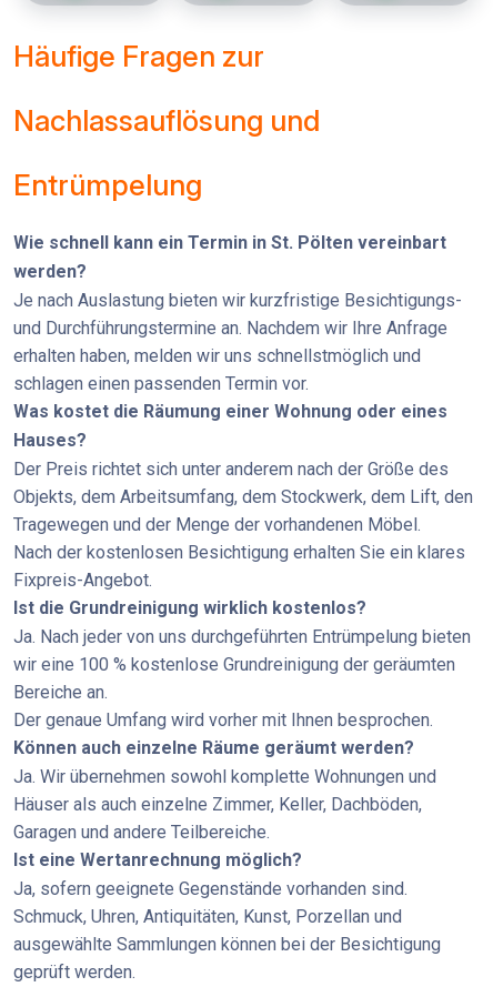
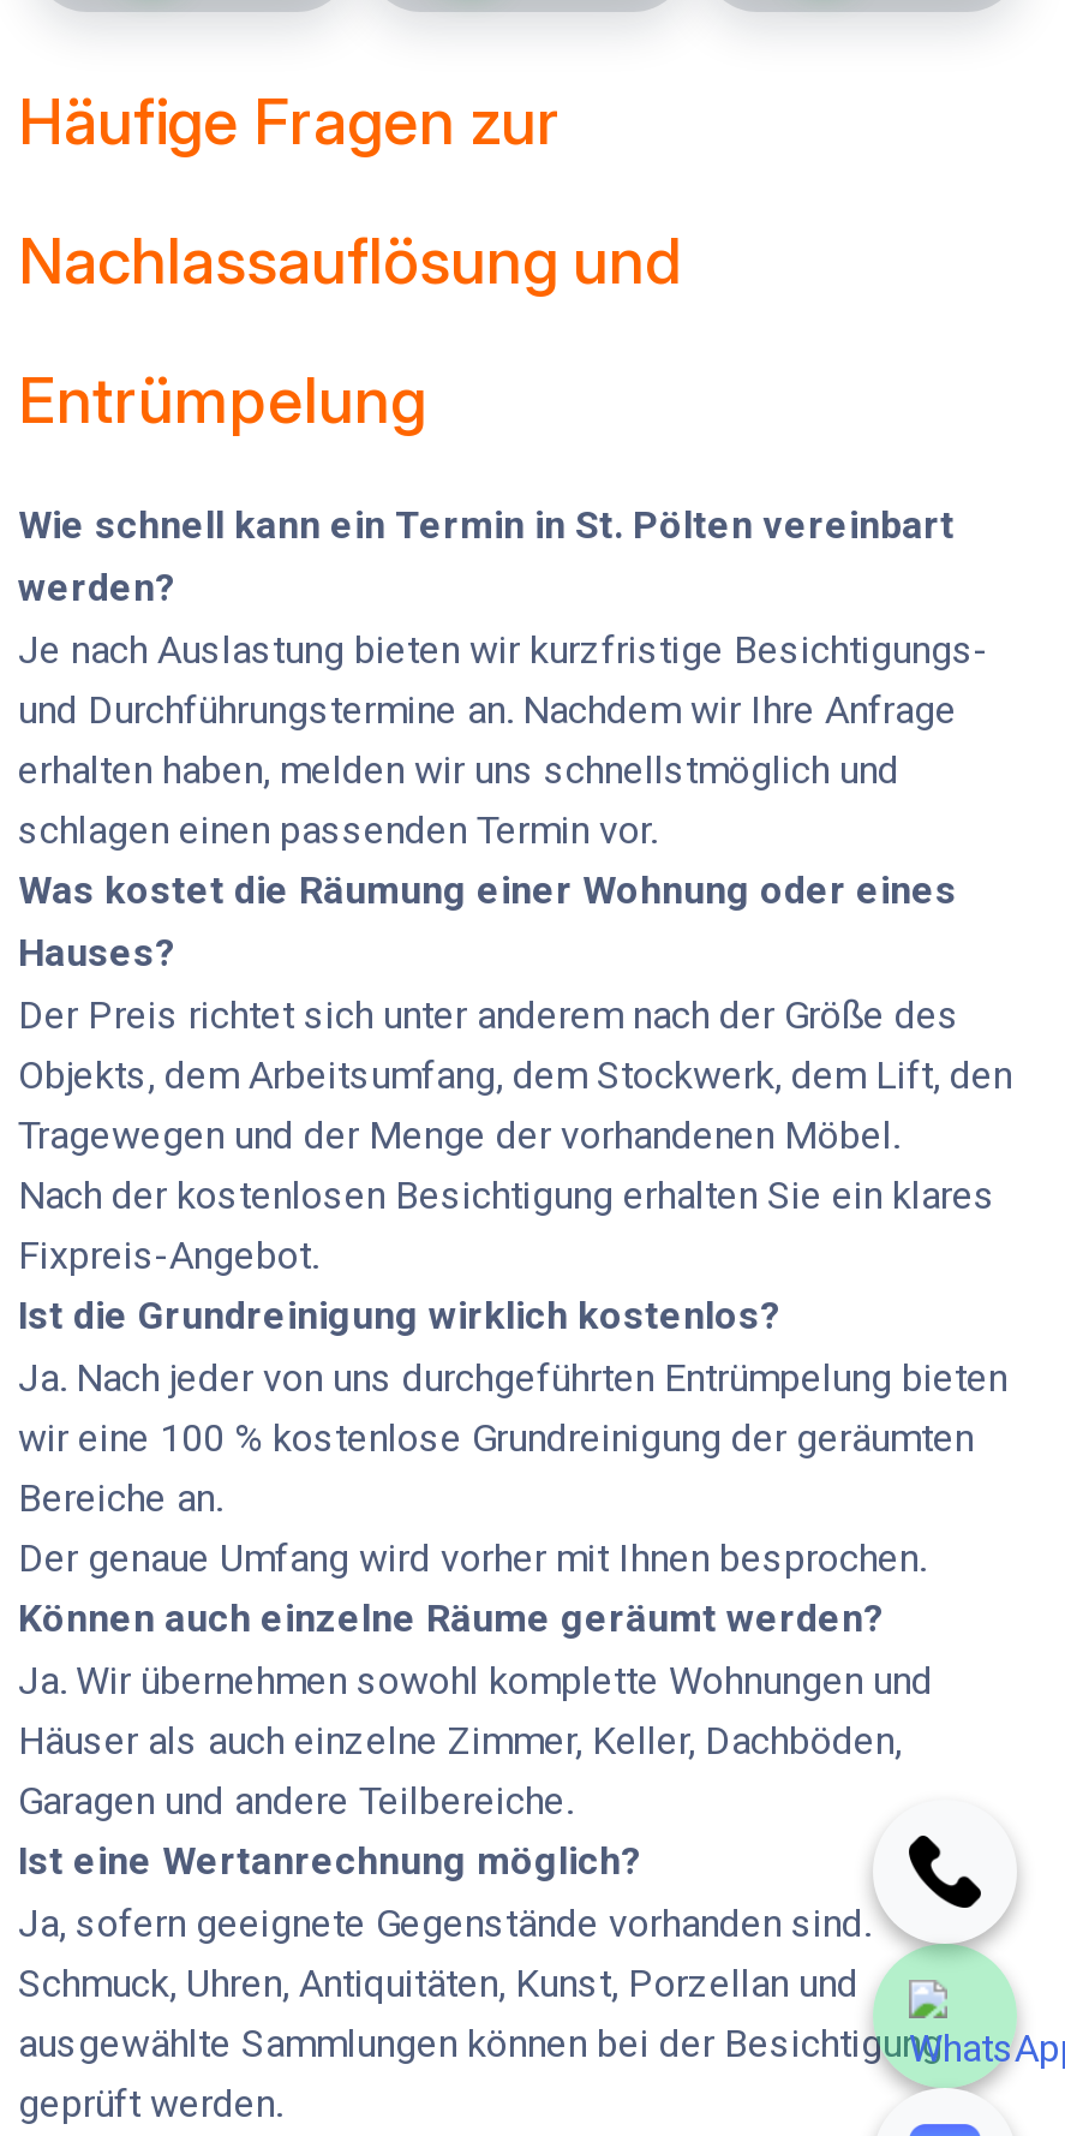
none -> [866,1831,1058,2098] [image]

